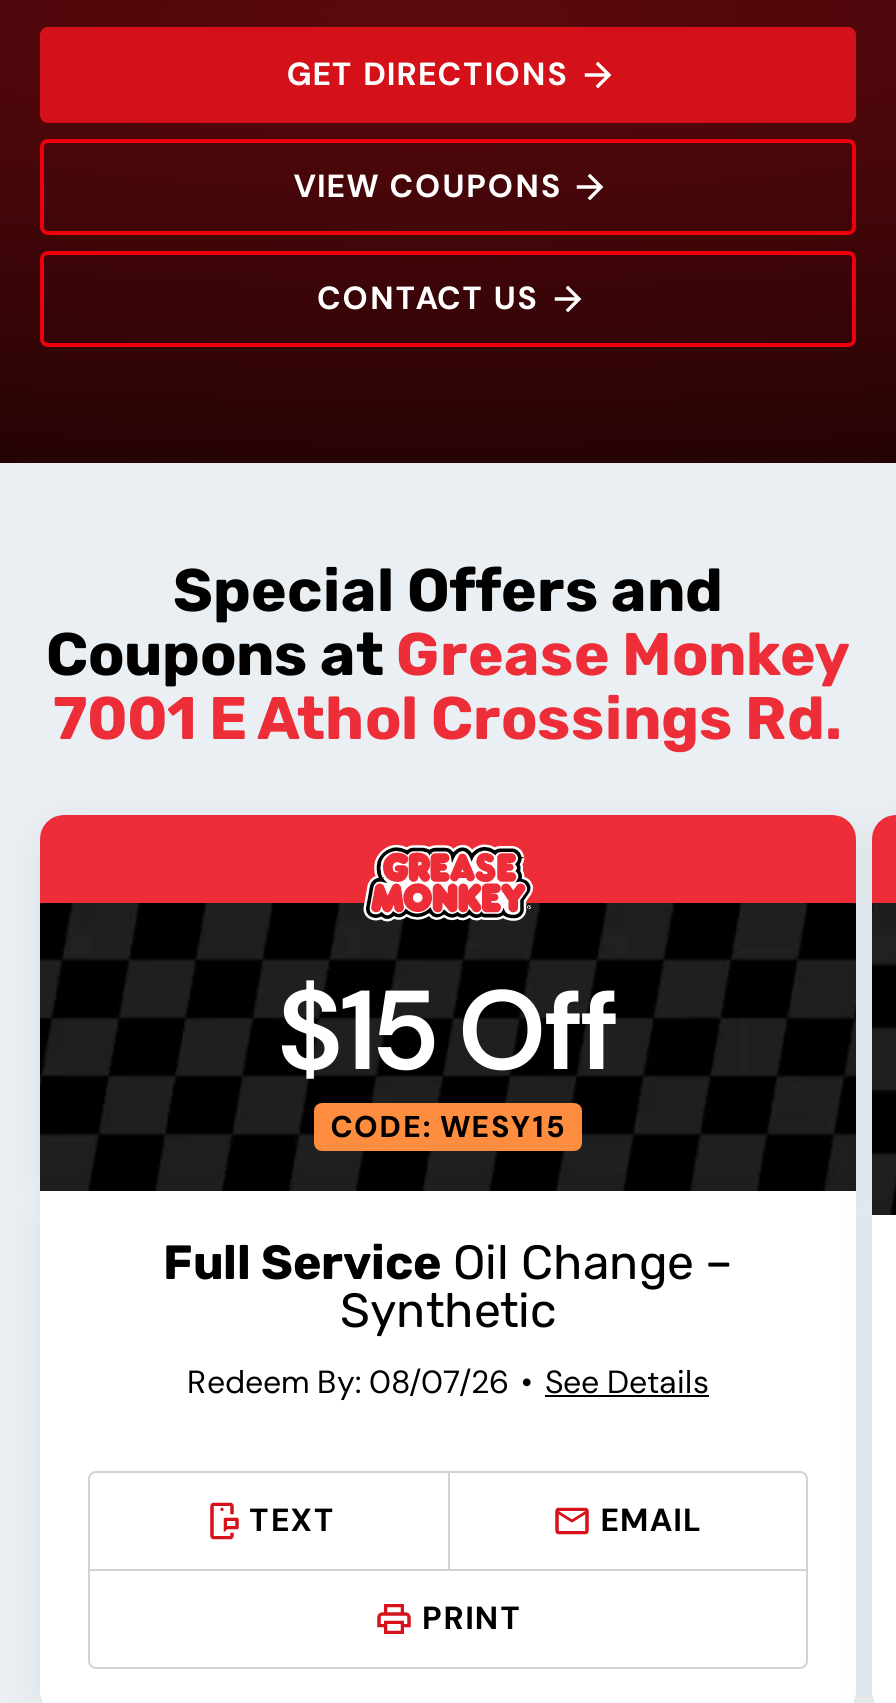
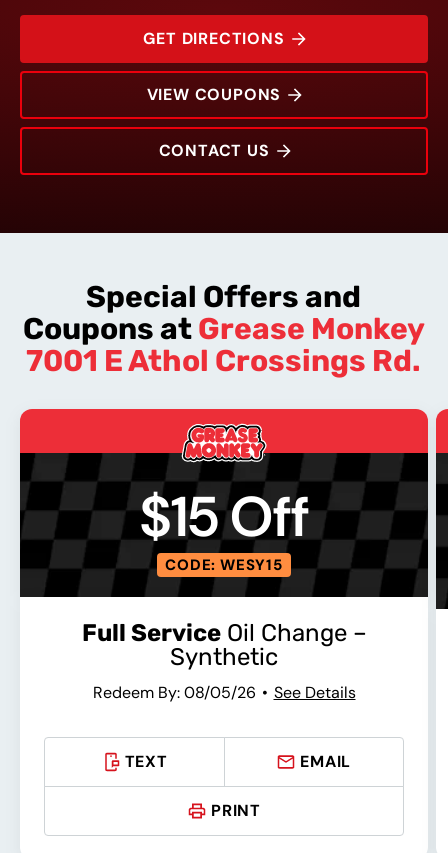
[187,1361,709,1403] Redeem By: 08/07/26 See Details -> [92,682,355,703] Redeem By: 08/05/26 See Details

